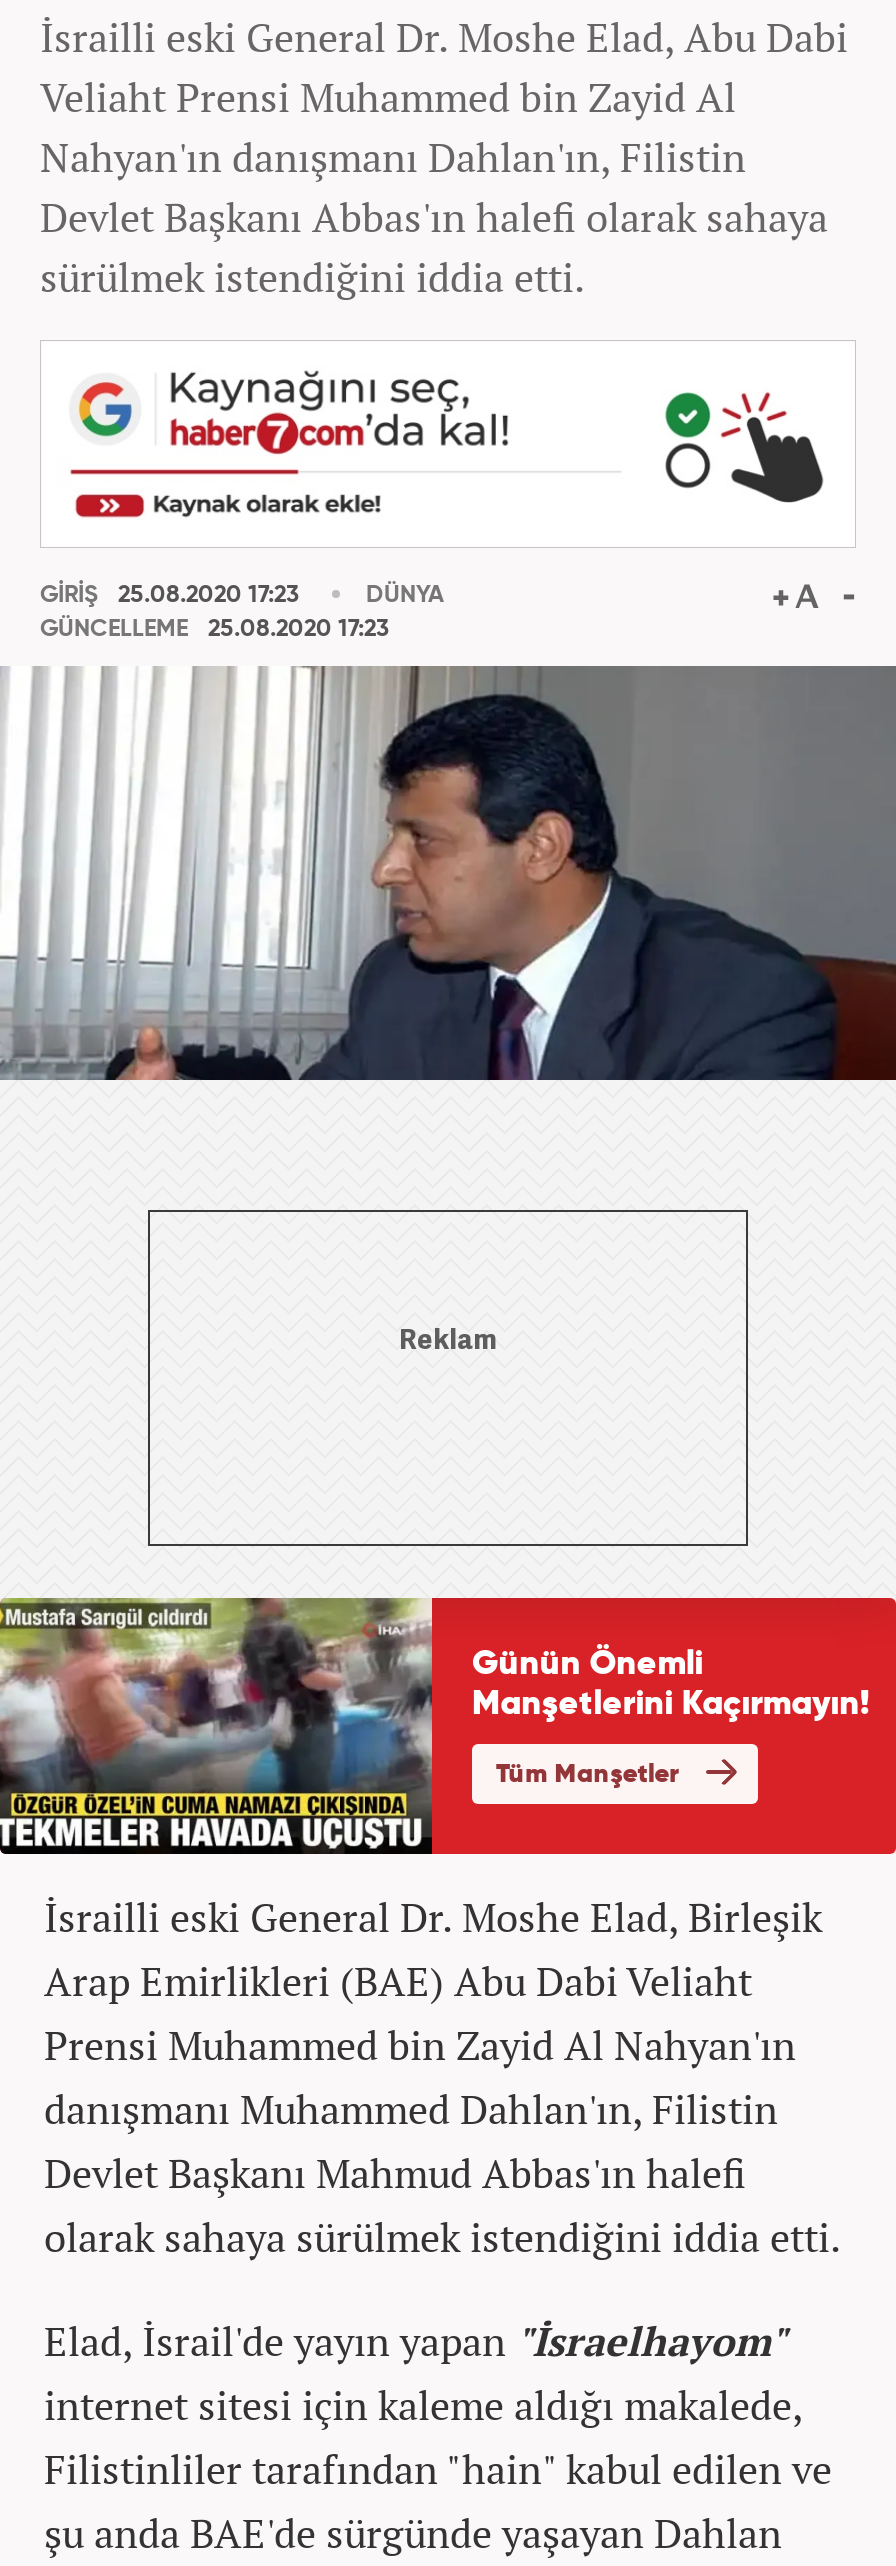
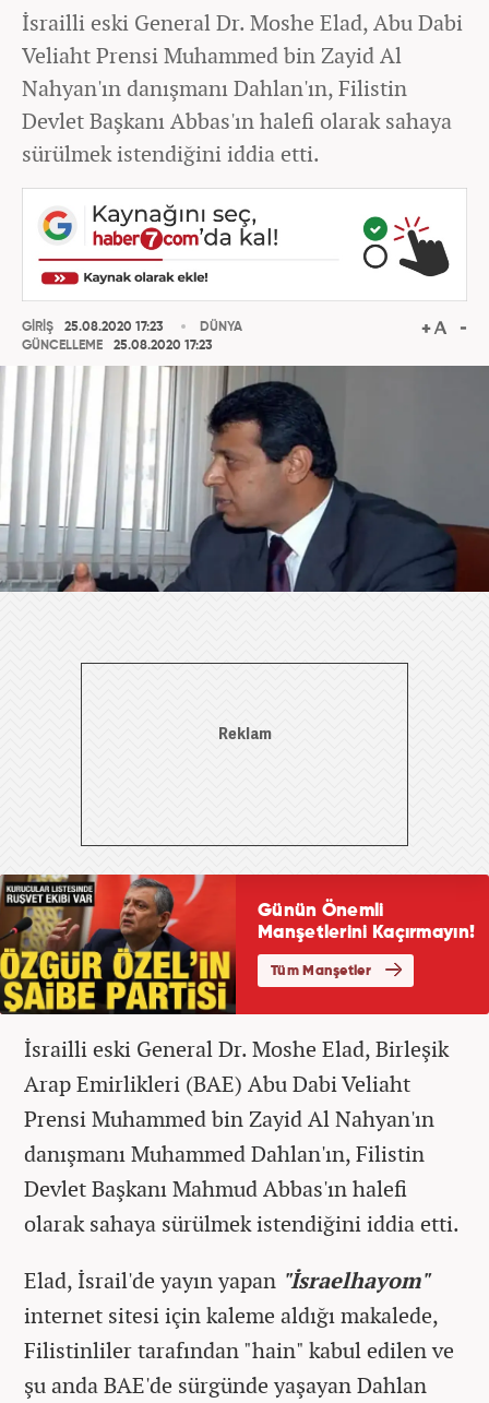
[6,1596,434,1852] [image] -> [3,873,237,1014] [image]

